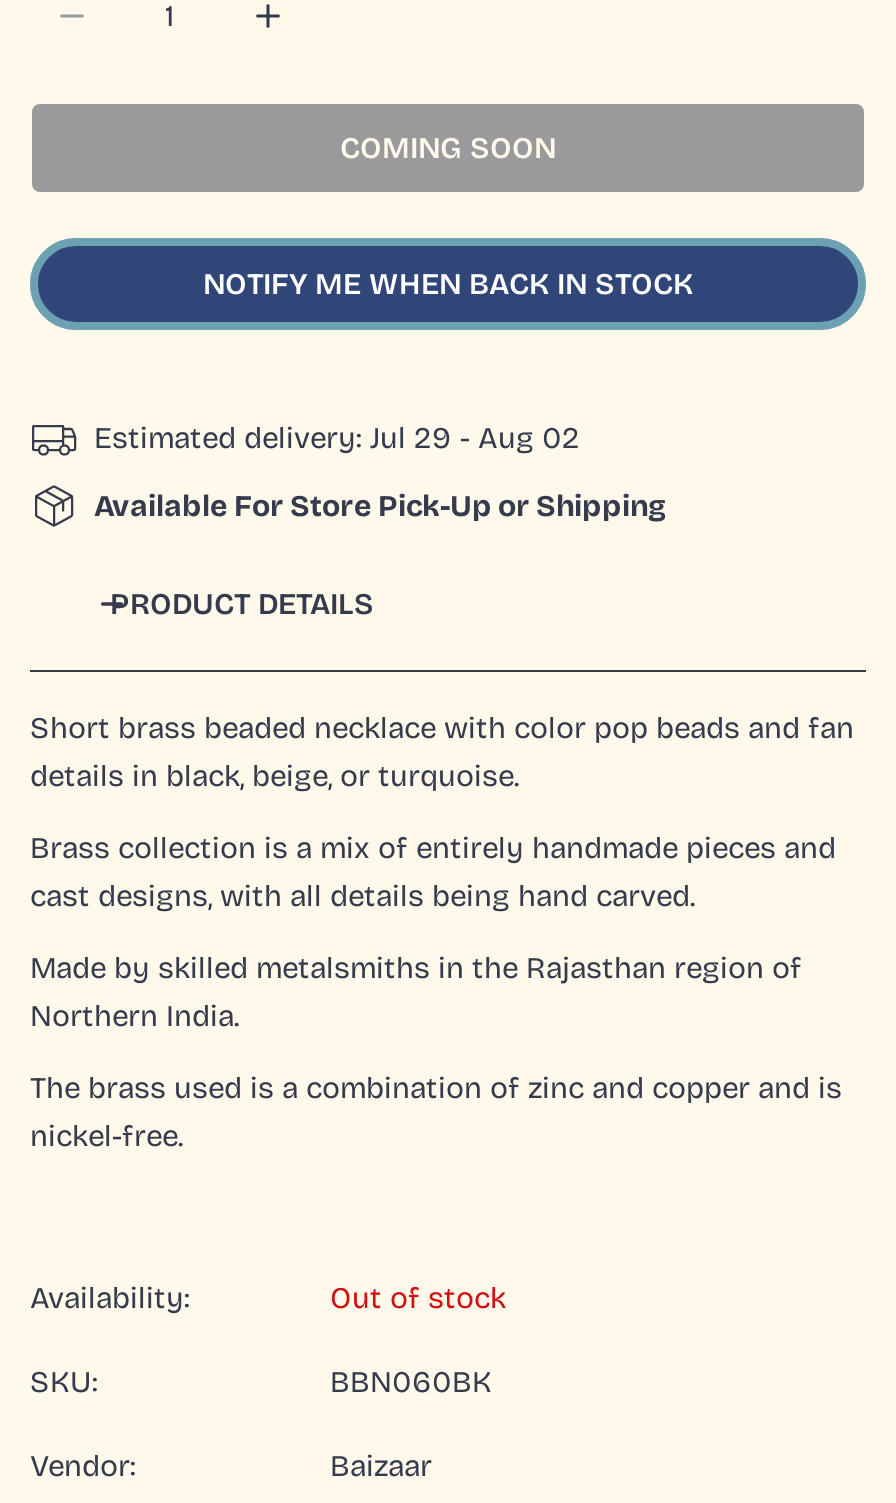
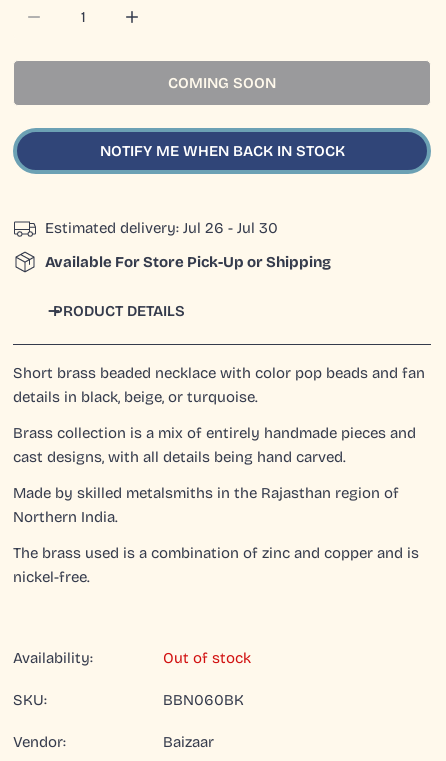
[94,419,580,455] Estimated delivery: Jul 29 - Aug 02 -> [45,218,278,236] Estimated delivery: Jul 26 - Jul 30

